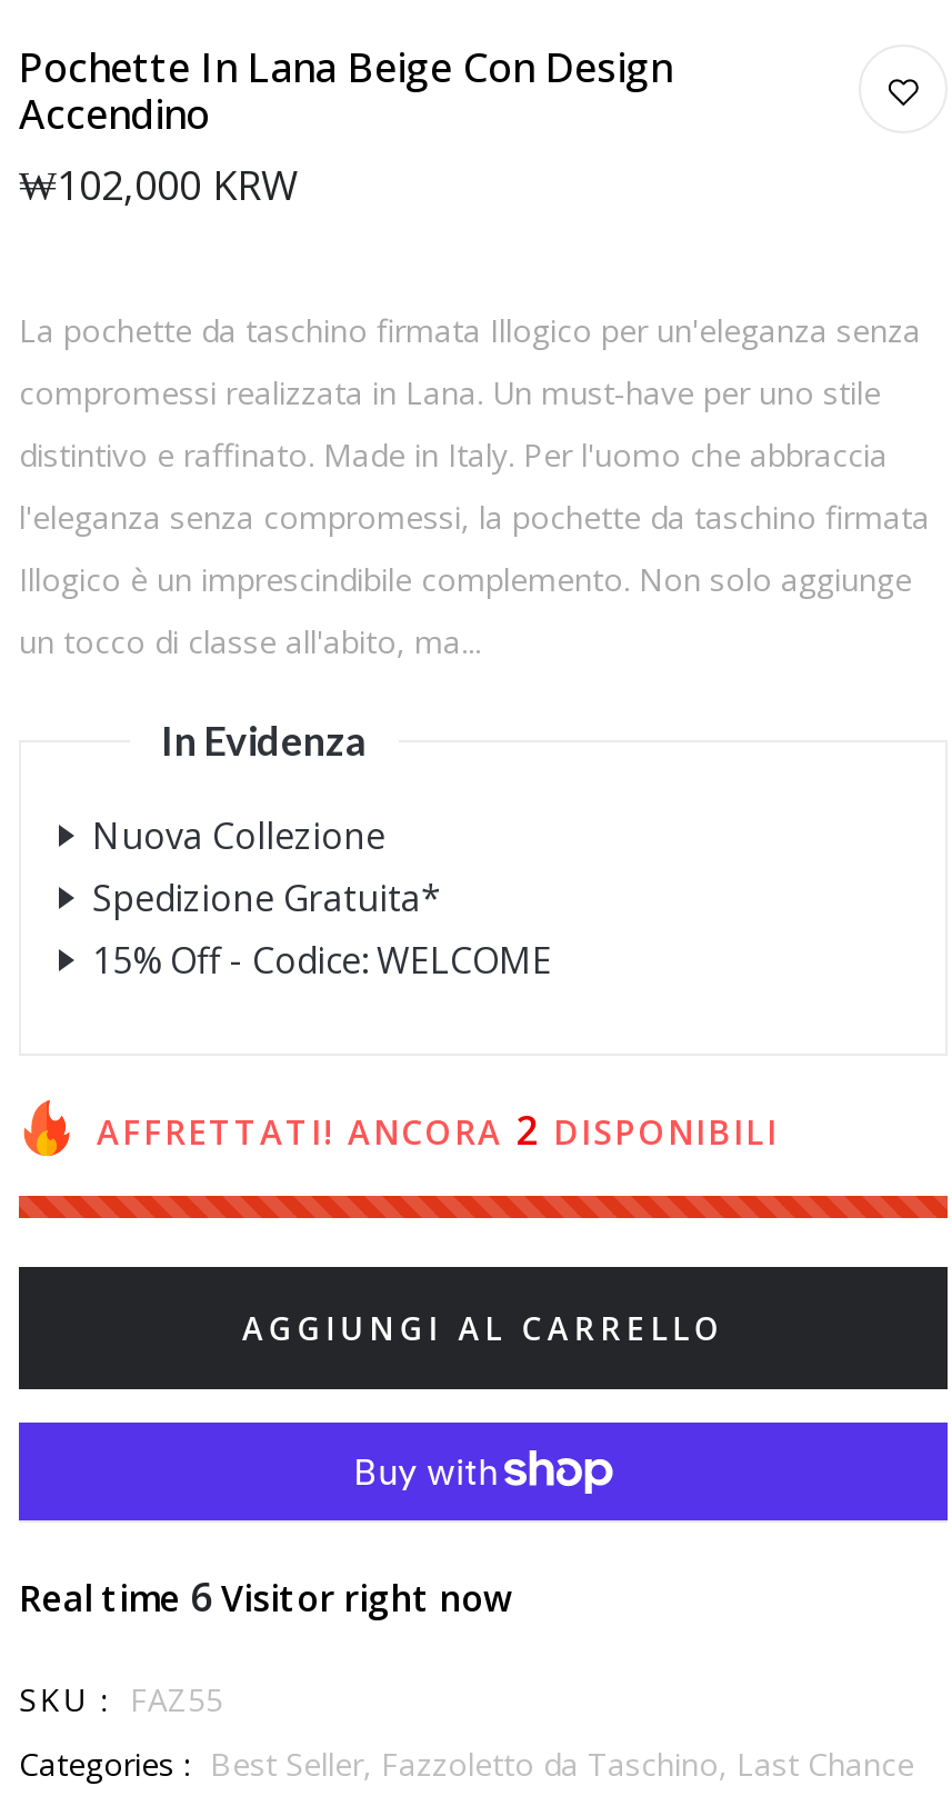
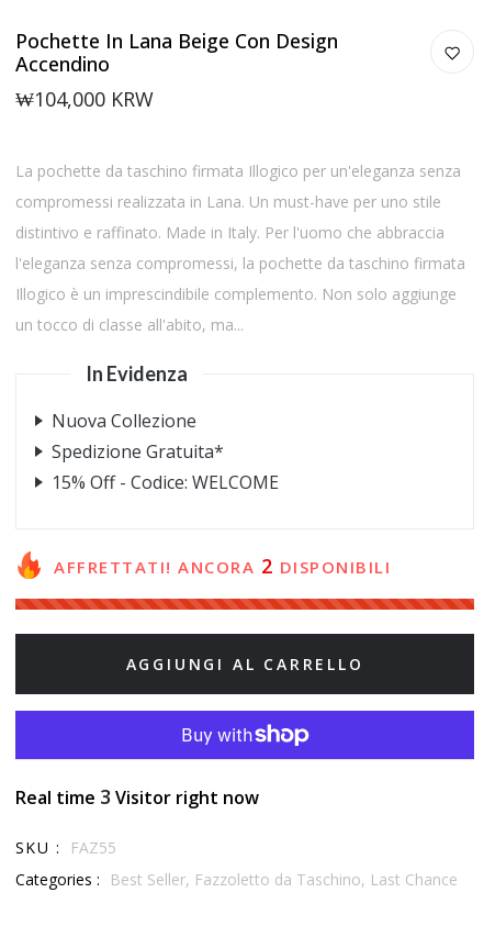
[19,157,299,210] ₩102,000 KRW -> [15,85,154,112] ₩104,000 KRW
[19,1569,512,1622] Real time 6 Visitor right now -> [15,783,259,809] Real time 3 Visitor right now

